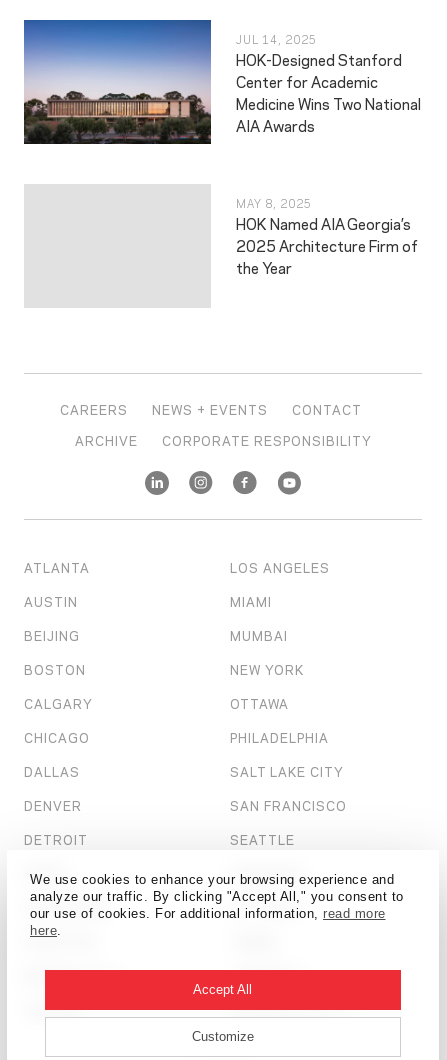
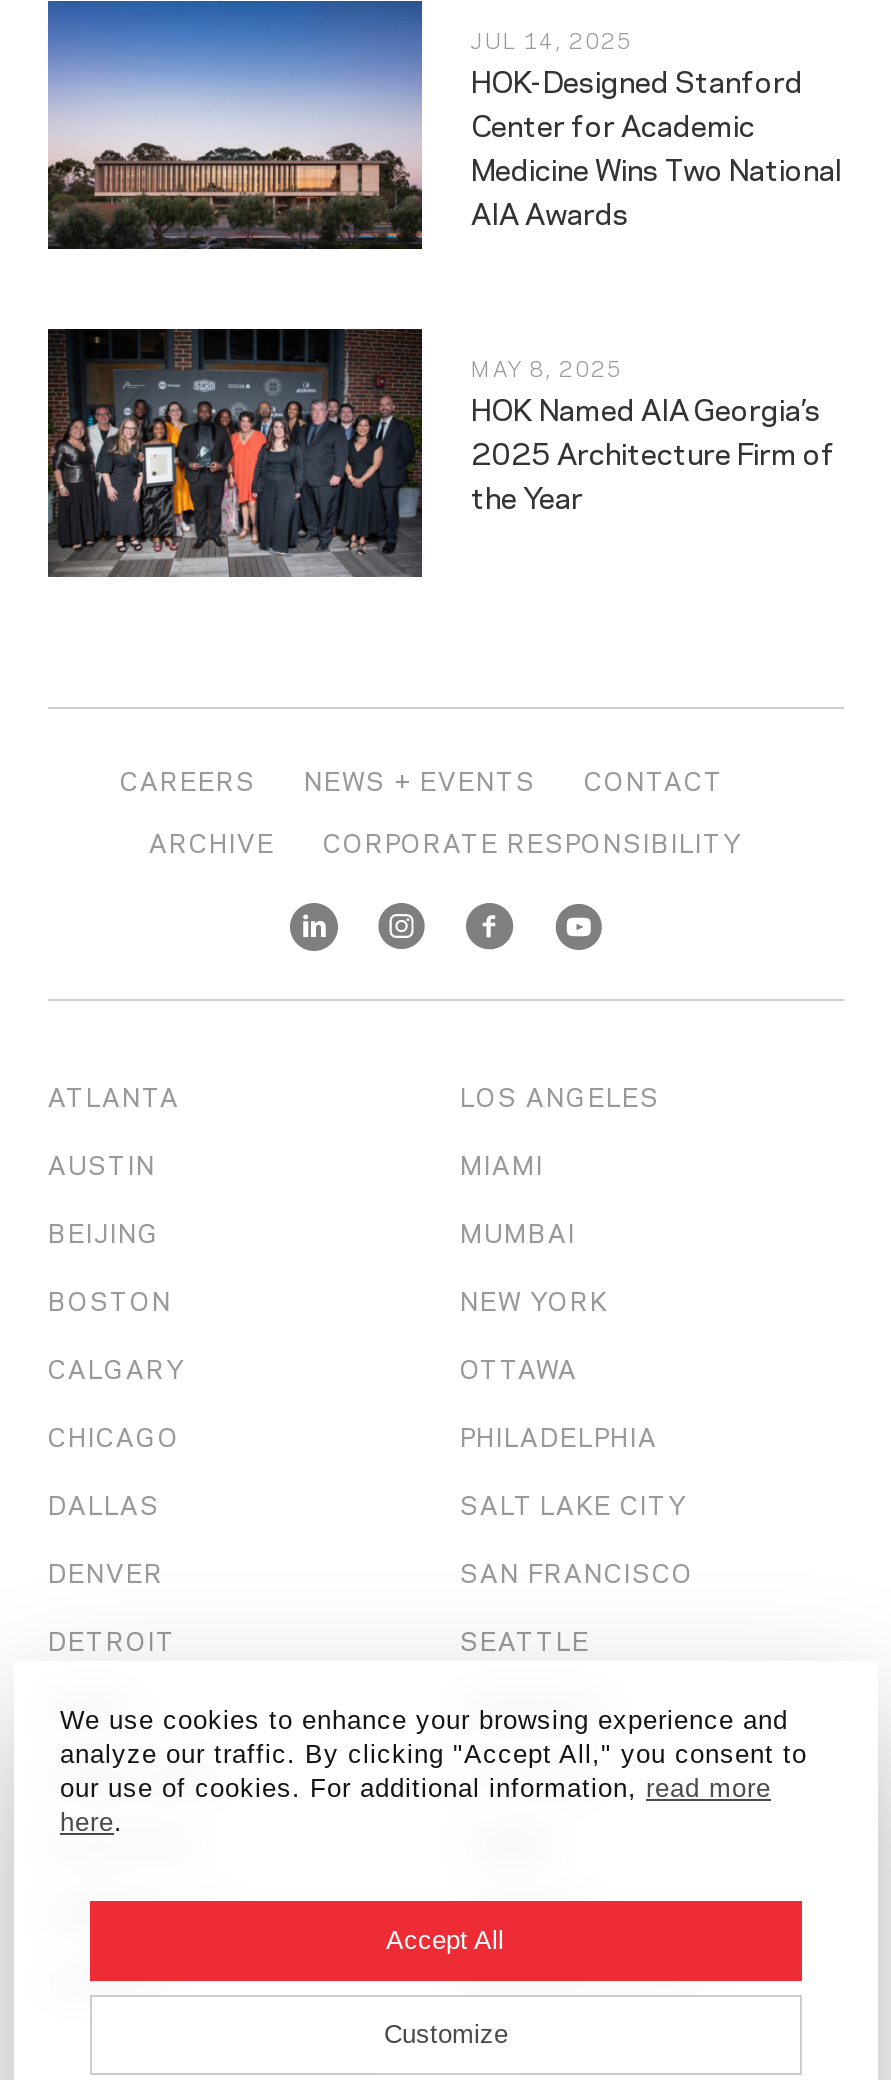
none -> [46,327,424,579] [image]

